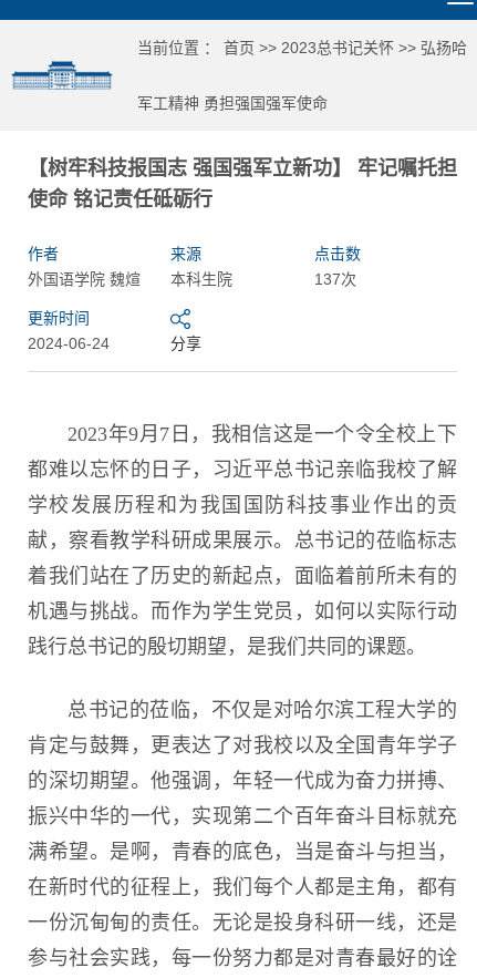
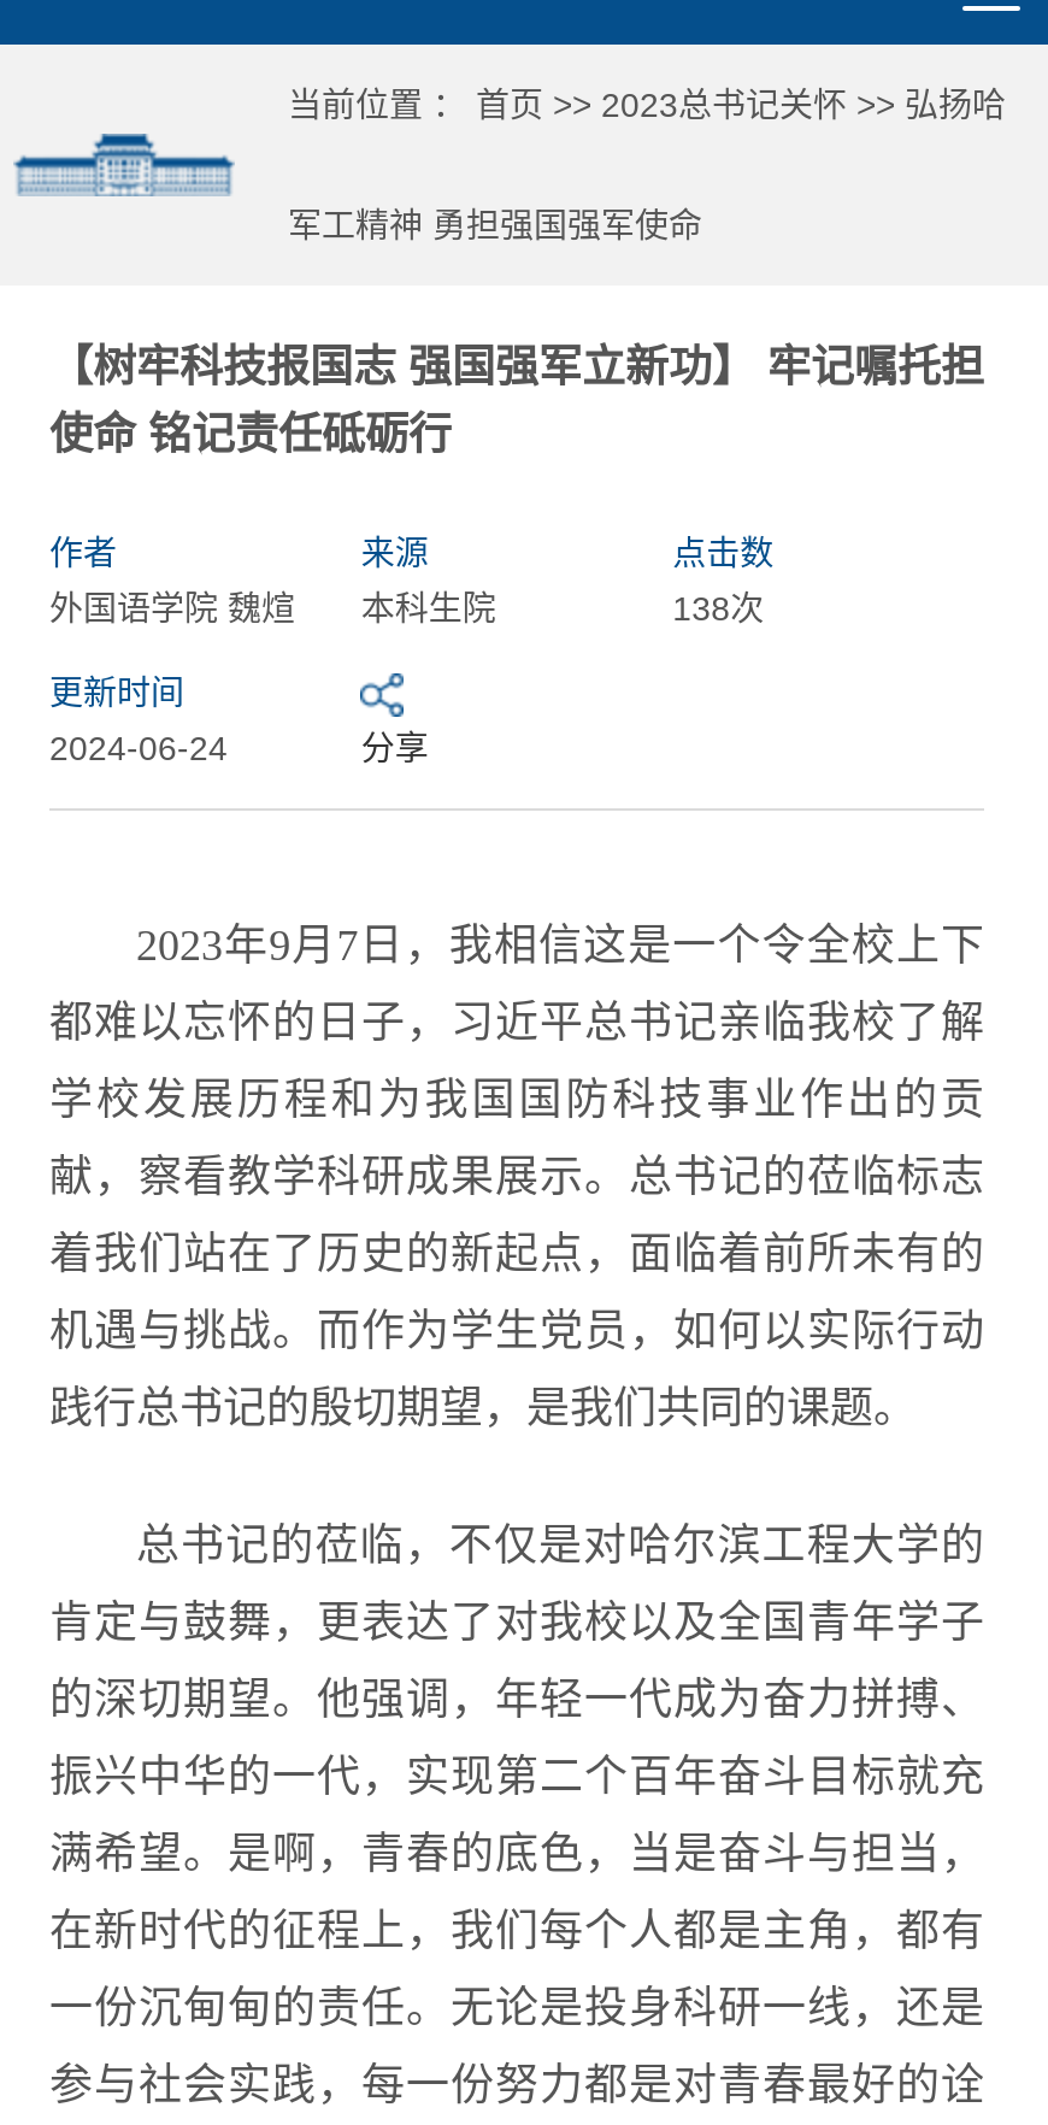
[314,270,356,288] 137次 -> [673,589,764,628] 138次

